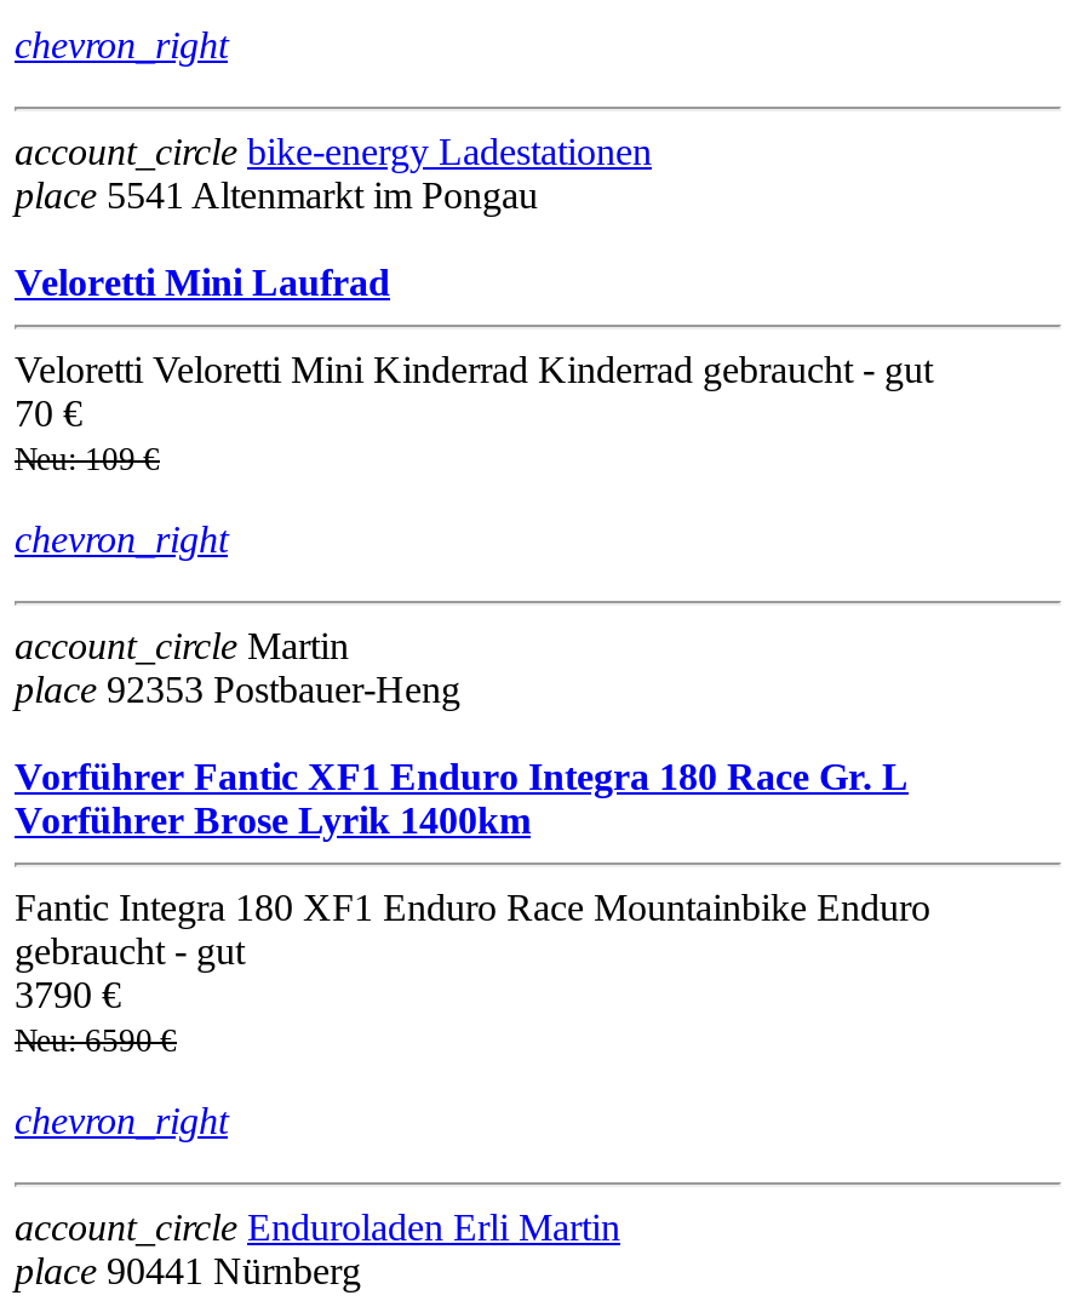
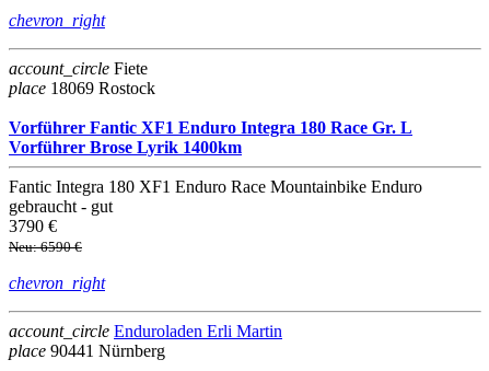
[15,130,933,709] account_circle bike-energy Ladestationen | place 5541 Altenmarkt im Pongau | Veloretti Mini Laufrad | Veloretti Veloretti Mini Kinderrad Kinderrad gebraucht - gut | 70 € | Neu: 109 € | chevron_right | account_circle Martin | place 92353 Postbauer-Heng -> [9,59,155,97] account_circle Fiete | place 18069 Rostock

